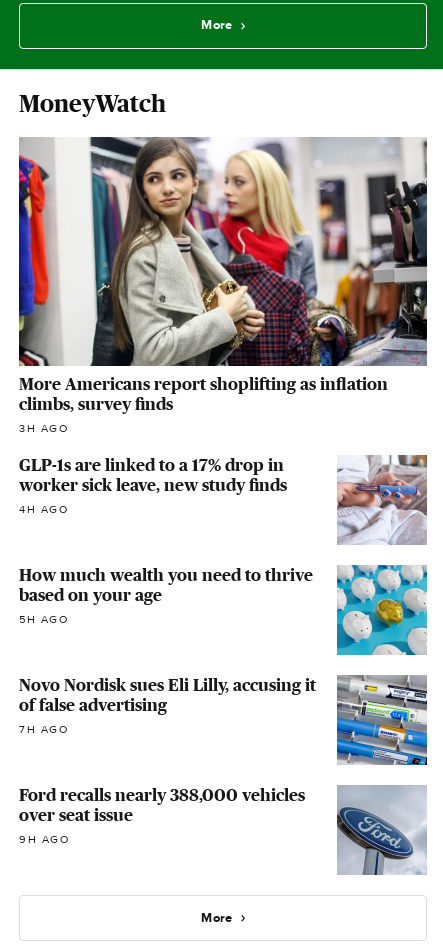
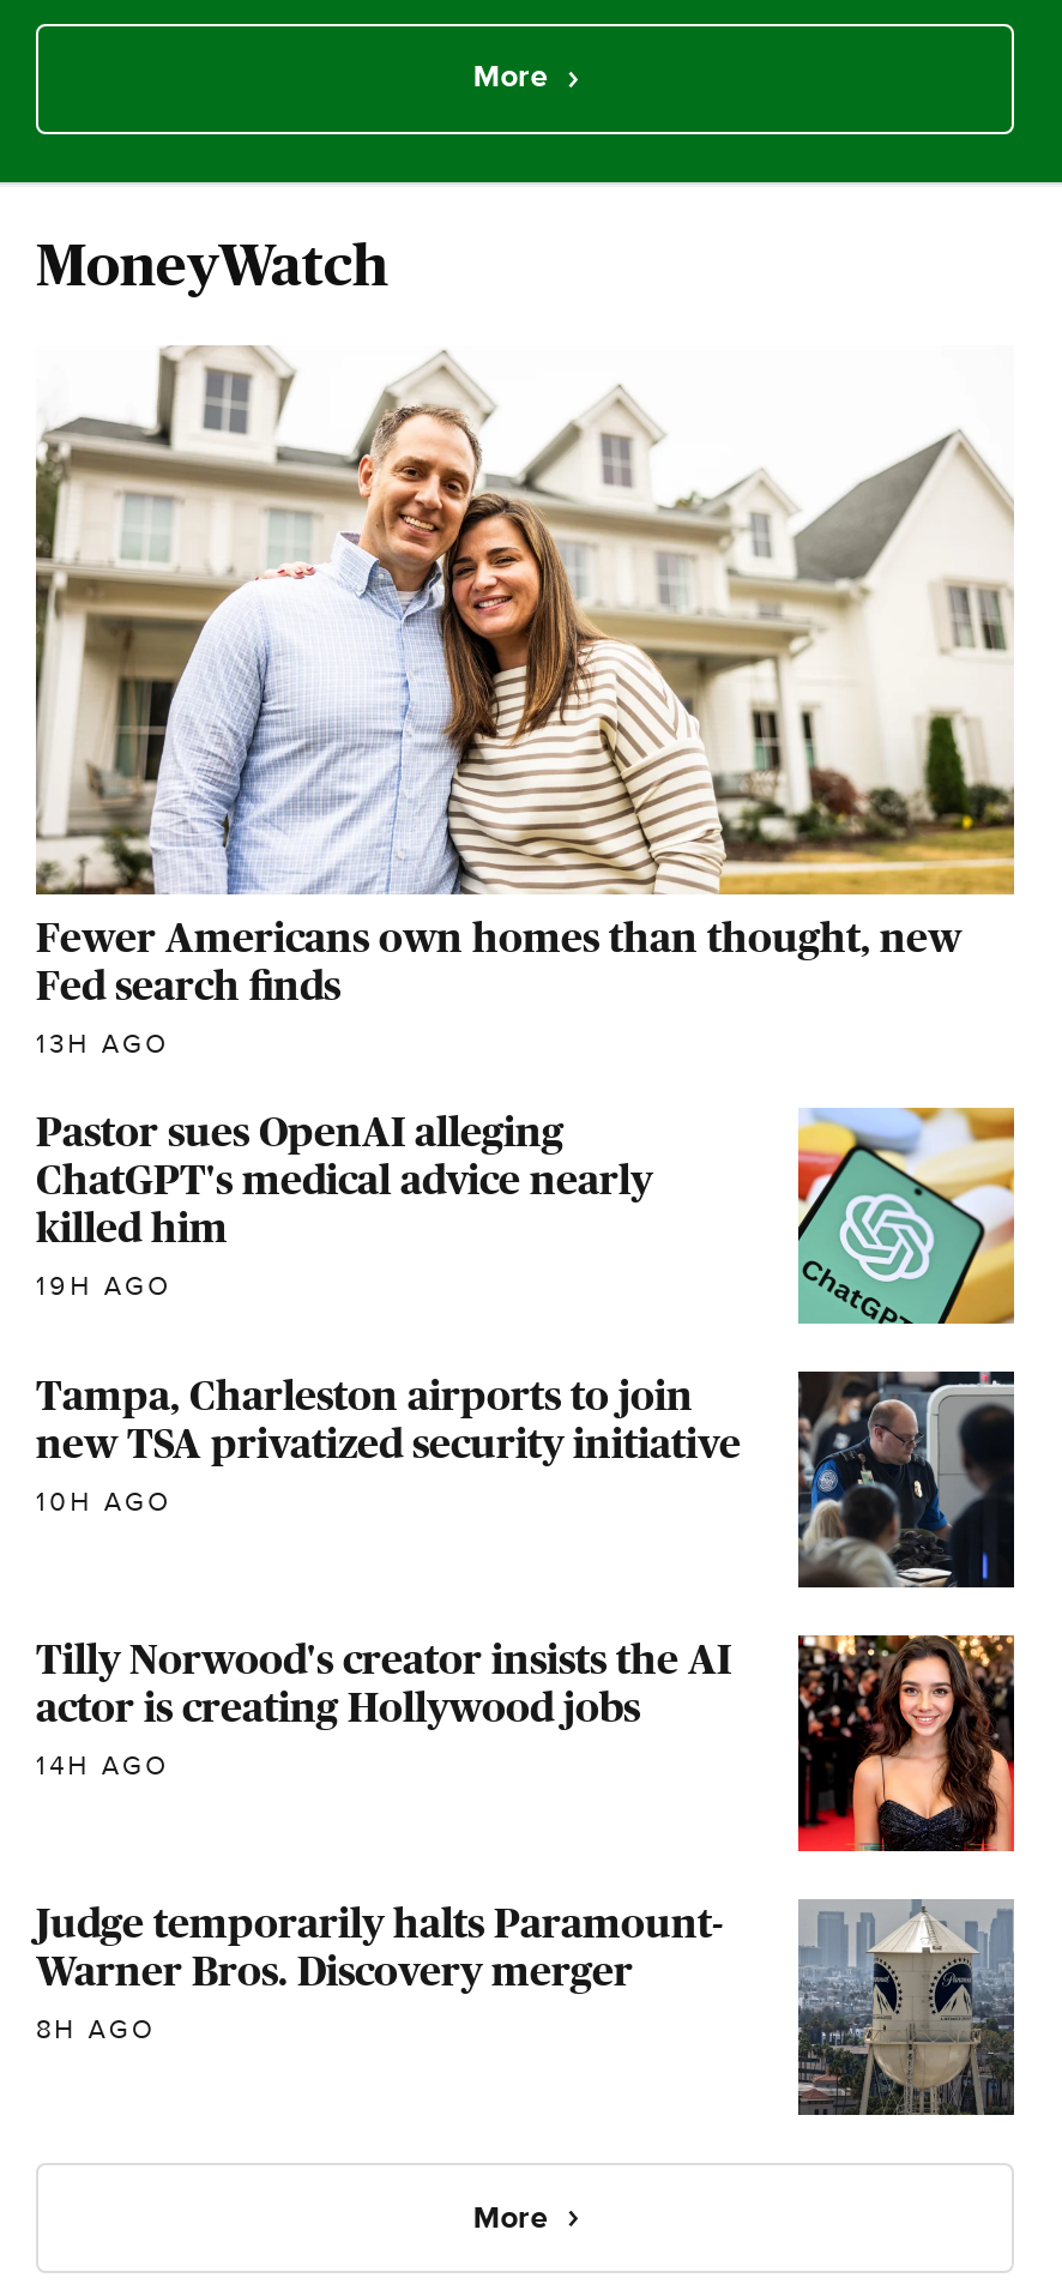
[18,136,428,435] [image] | More Americans report shoplifting as inflation | climbs, survey finds | 3H AGO -> [34,345,1016,1060] [image] | Fewer Americans own homes than thought, new | Fed search finds | 13H AGO
[19,455,287,516] GLP-1s are linked to a 17% drop in | worker sick leave, new study finds | 4H AGO -> [36,1108,652,1303] Pastor sues OpenAI alleging | ChatGPT's medical advice nearly | killed him | 19H AGO
[337,455,428,545] [image] -> [796,1105,1016,1326] [image]
[19,564,428,656] [image] | How much wealth you need to thrive | based on your age | 5H AGO -> [36,1369,1016,1590] [image] | Tampa, Charleston airports to join | new TSA privatized security initiative | 10H AGO
[19,674,428,766] [image] | Novo Nordisk sues Eli Lilly, accusing it | of false advertising | 7H AGO -> [36,1633,1016,1854] [image] | Tilly Norwood's creator insists the AI | actor is creating Hollywood jobs | 14H AGO
[19,785,427,875] [image] | Ford recalls nearly 388,000 vehicles | over seat issue | 9H AGO -> [36,1900,1016,2117] [image] | Judge temporarily halts Paramount- | Warner Bros. Discovery merger | 8H AGO

